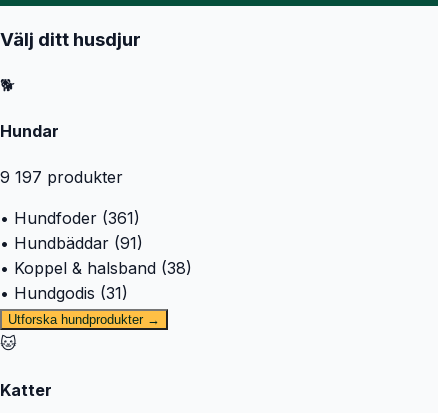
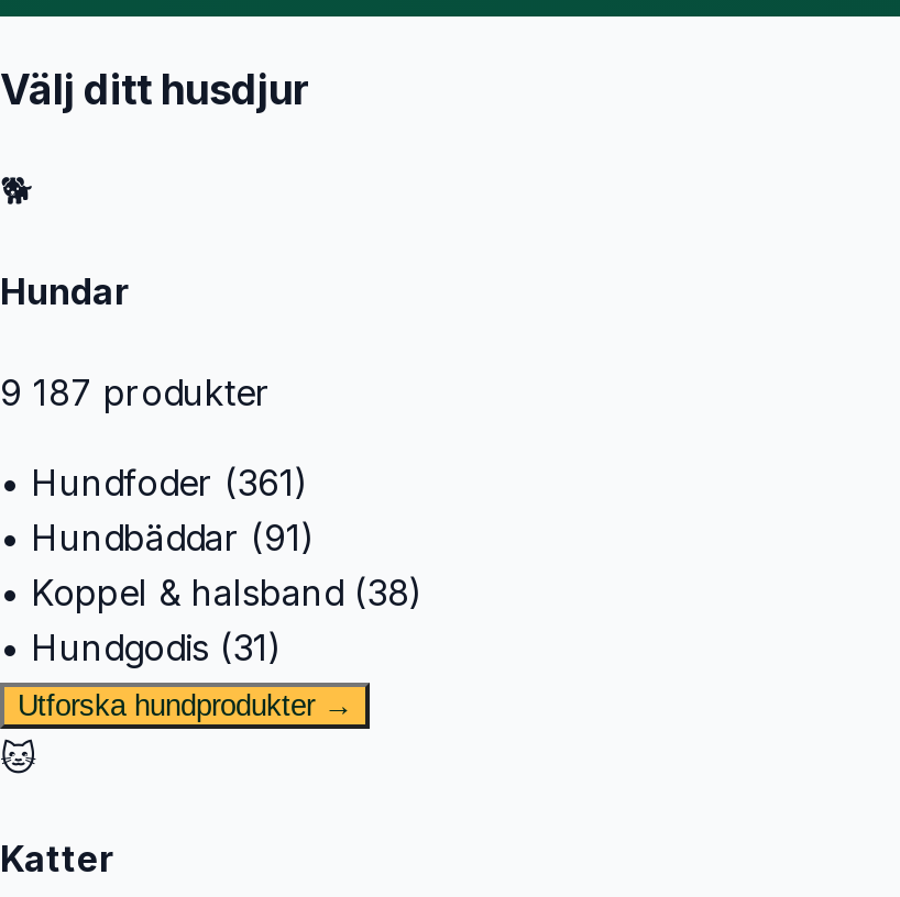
[0,167,123,187] 9 197 produkter -> [0,370,271,414] 9 187 produkter

